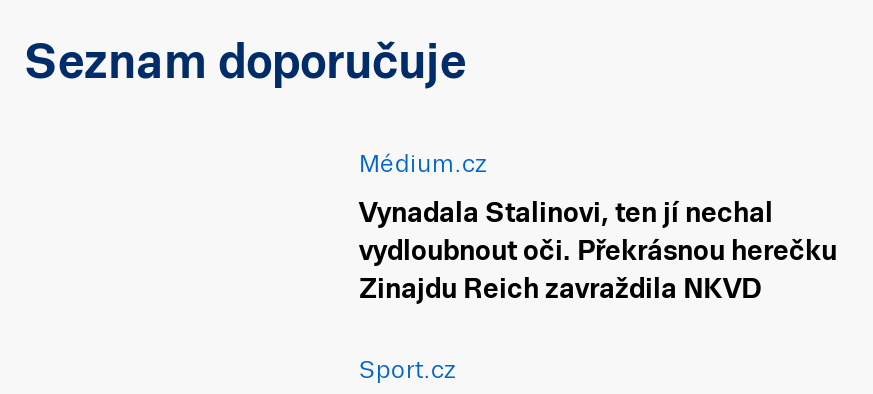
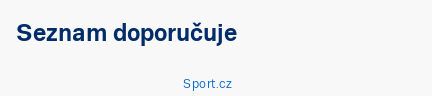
[359,150,837,304] Médium.cz | Vynadala Stalinovi, ten jí nechal | vydloubnout oči. Překrásnou herečku | Zinajdu Reich zavraždila NKVD -> none

